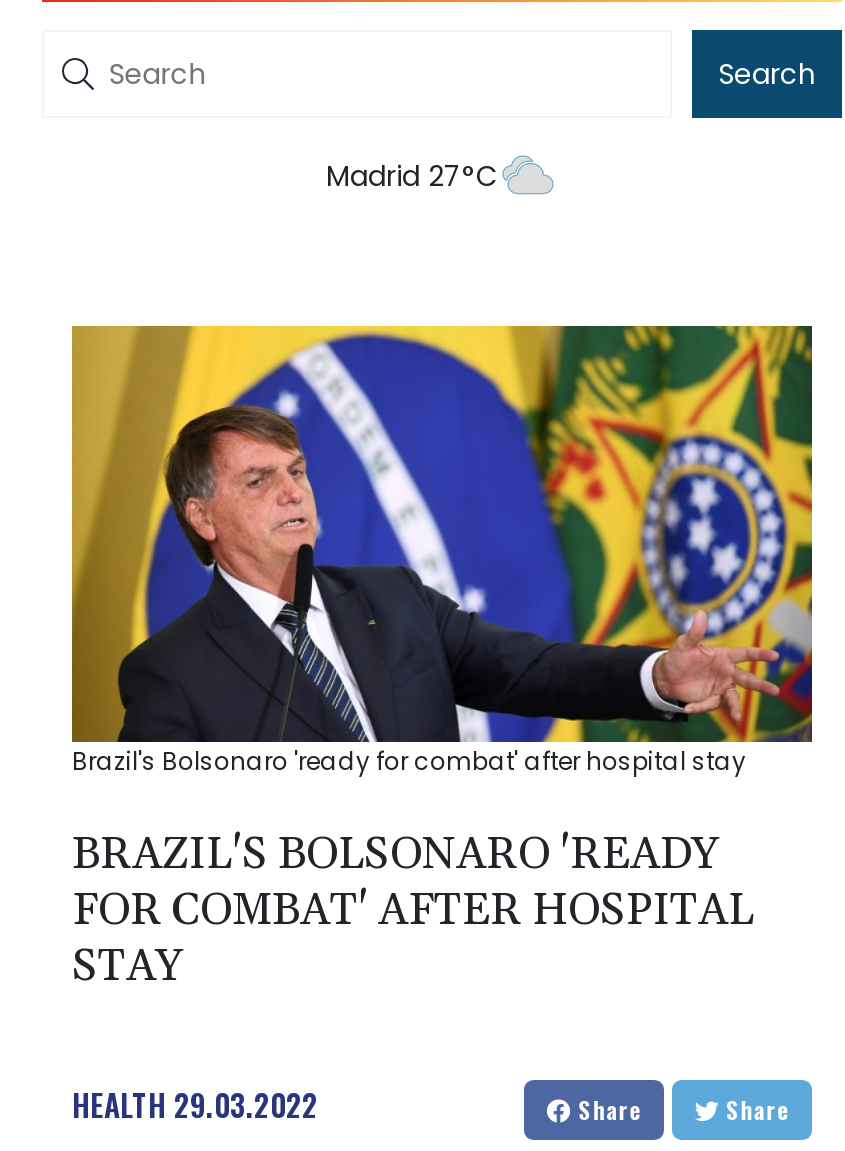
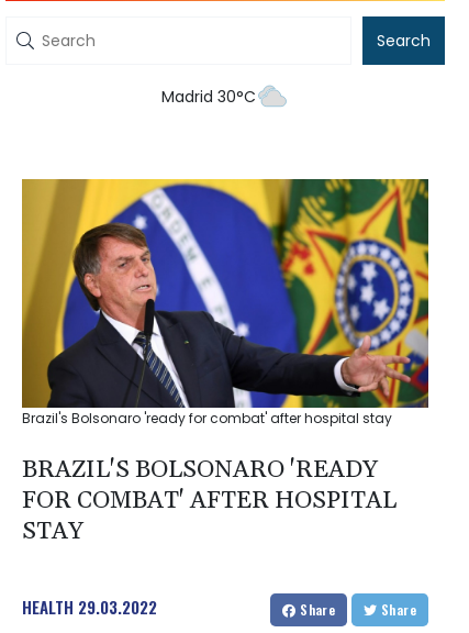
[326,156,498,196] Madrid 27°C -> [161,86,256,108] Madrid 30°C

